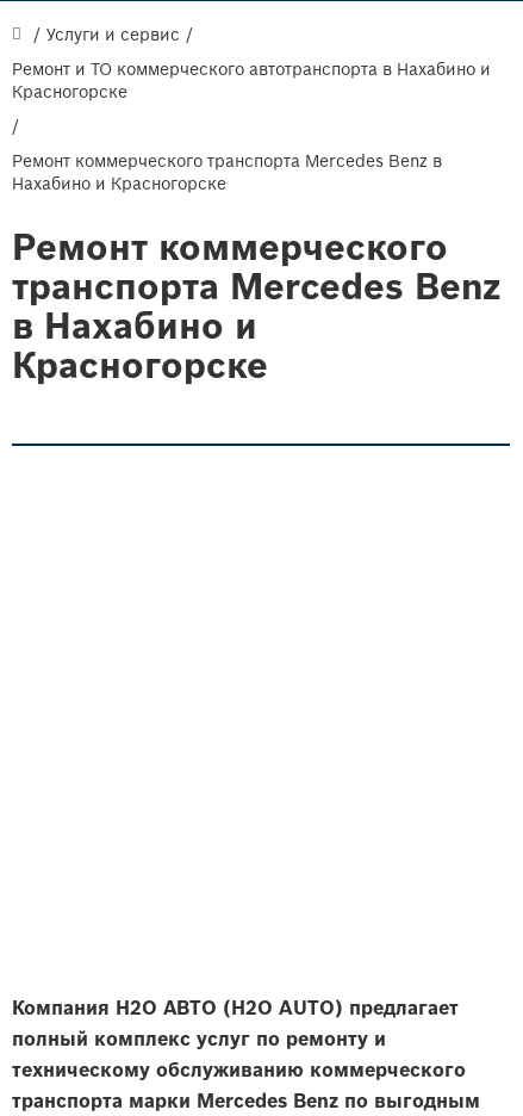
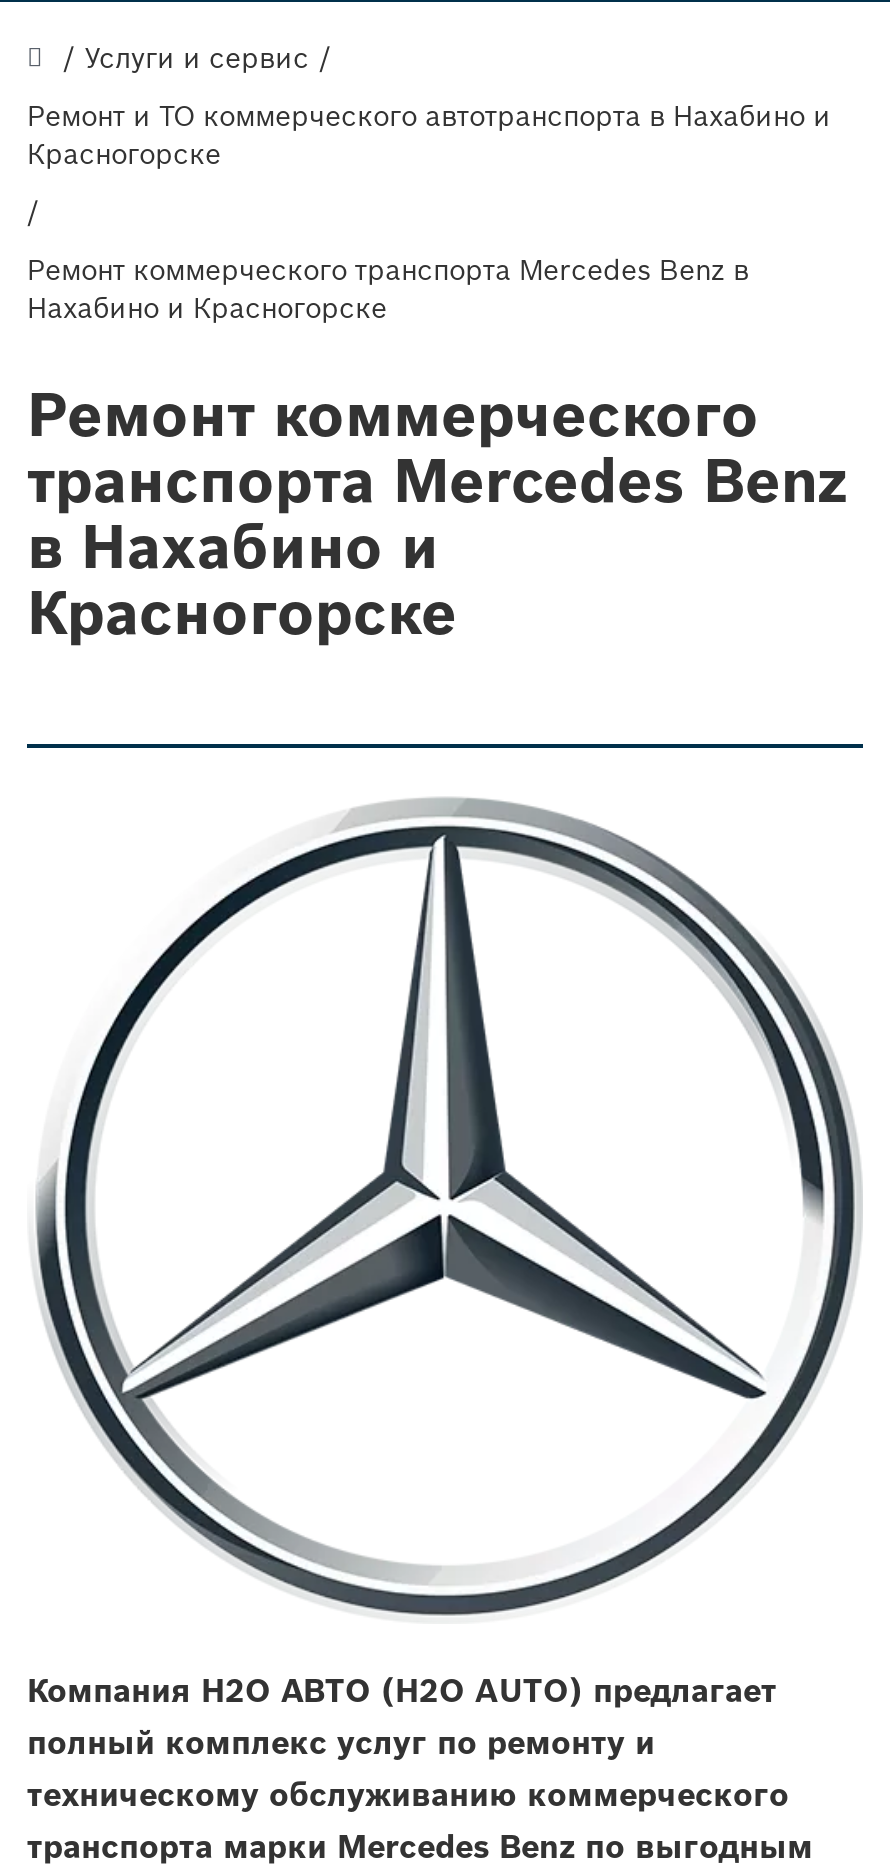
none -> [33,796,863,1618] [image]

